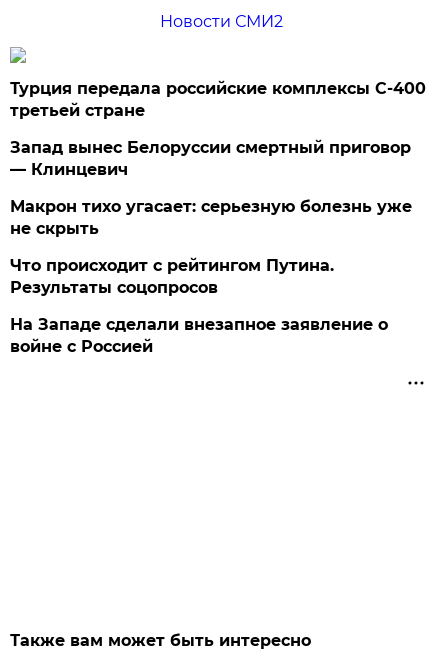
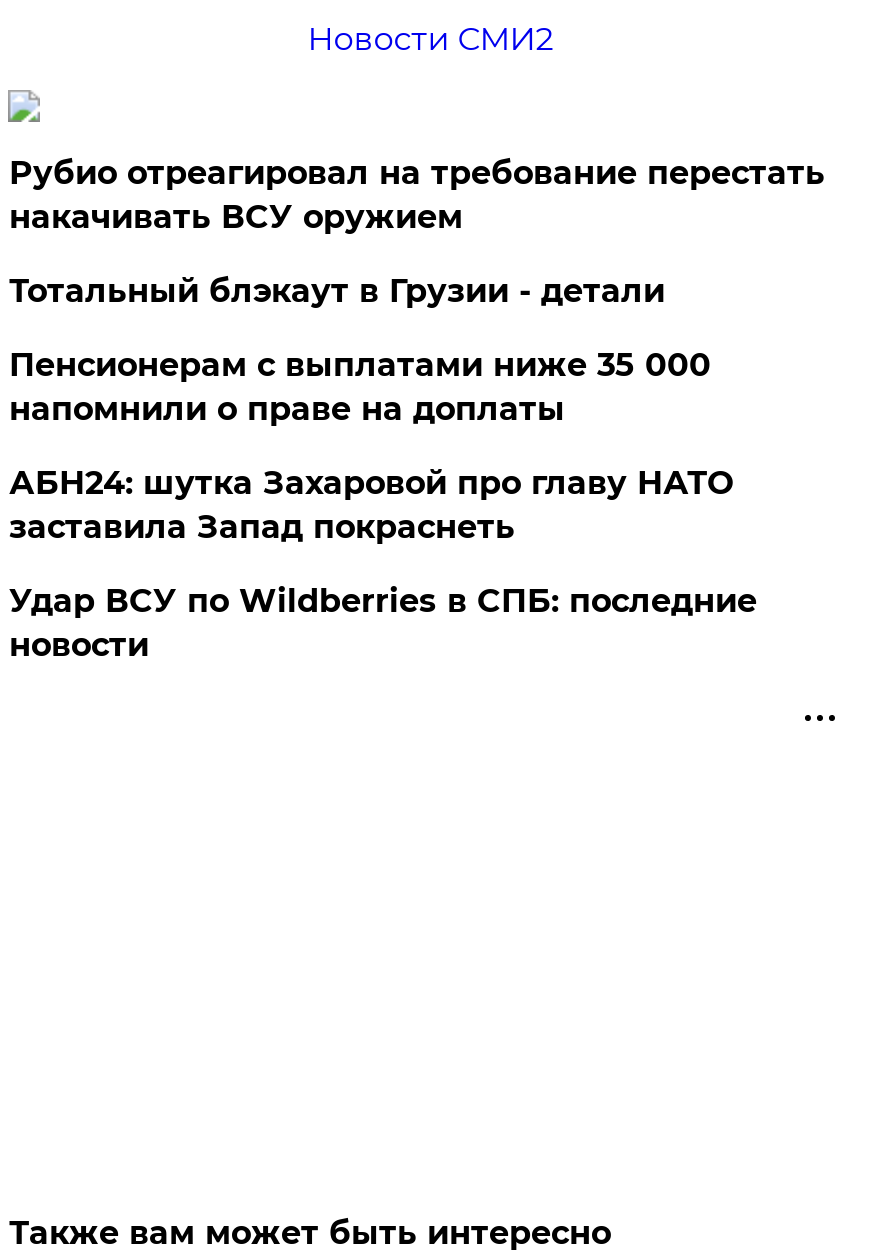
[10,79,426,120] Турция передала российские комплексы С-400 | третьей стране -> [9,154,825,236] Рубио отреагировал на требование перестать | накачивать ВСУ оружием
[10,138,411,179] Запад вынес Белоруссии смертный приговор | — Клинцевич -> [9,272,665,310] Тотальный блэкаут в Грузии - детали
[10,197,412,238] Макрон тихо угасает: серьезную болезнь уже | не скрыть -> [9,346,711,428] Пенсионерам с выплатами ниже 35 000 | напомнили о праве на доплаты
[10,256,334,297] Что происходит с рейтингом Путина. | Результаты соцопросов -> [9,464,733,546] АБН24: шутка Захаровой про главу НАТО | заставила Запад покраснеть
[10,315,388,356] На Западе сделали внезапное заявление о | войне с Россией -> [9,582,757,664] Удар ВСУ по Wildberries в СПБ: последние | новости

